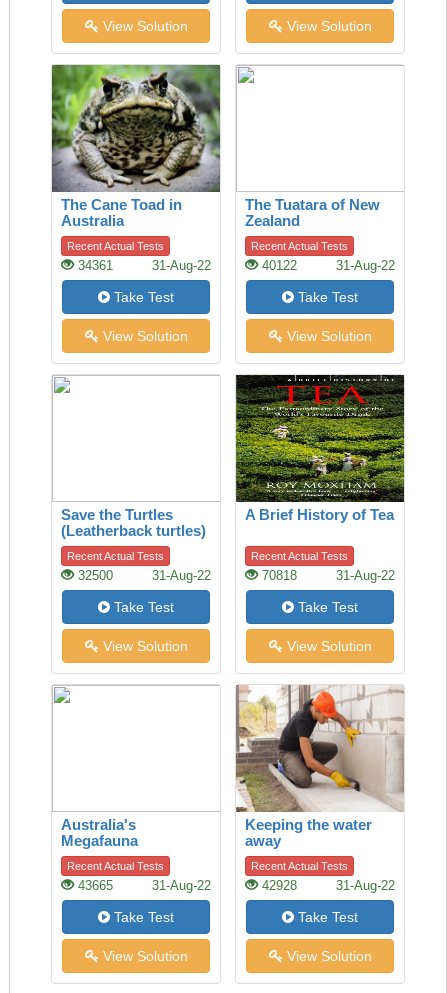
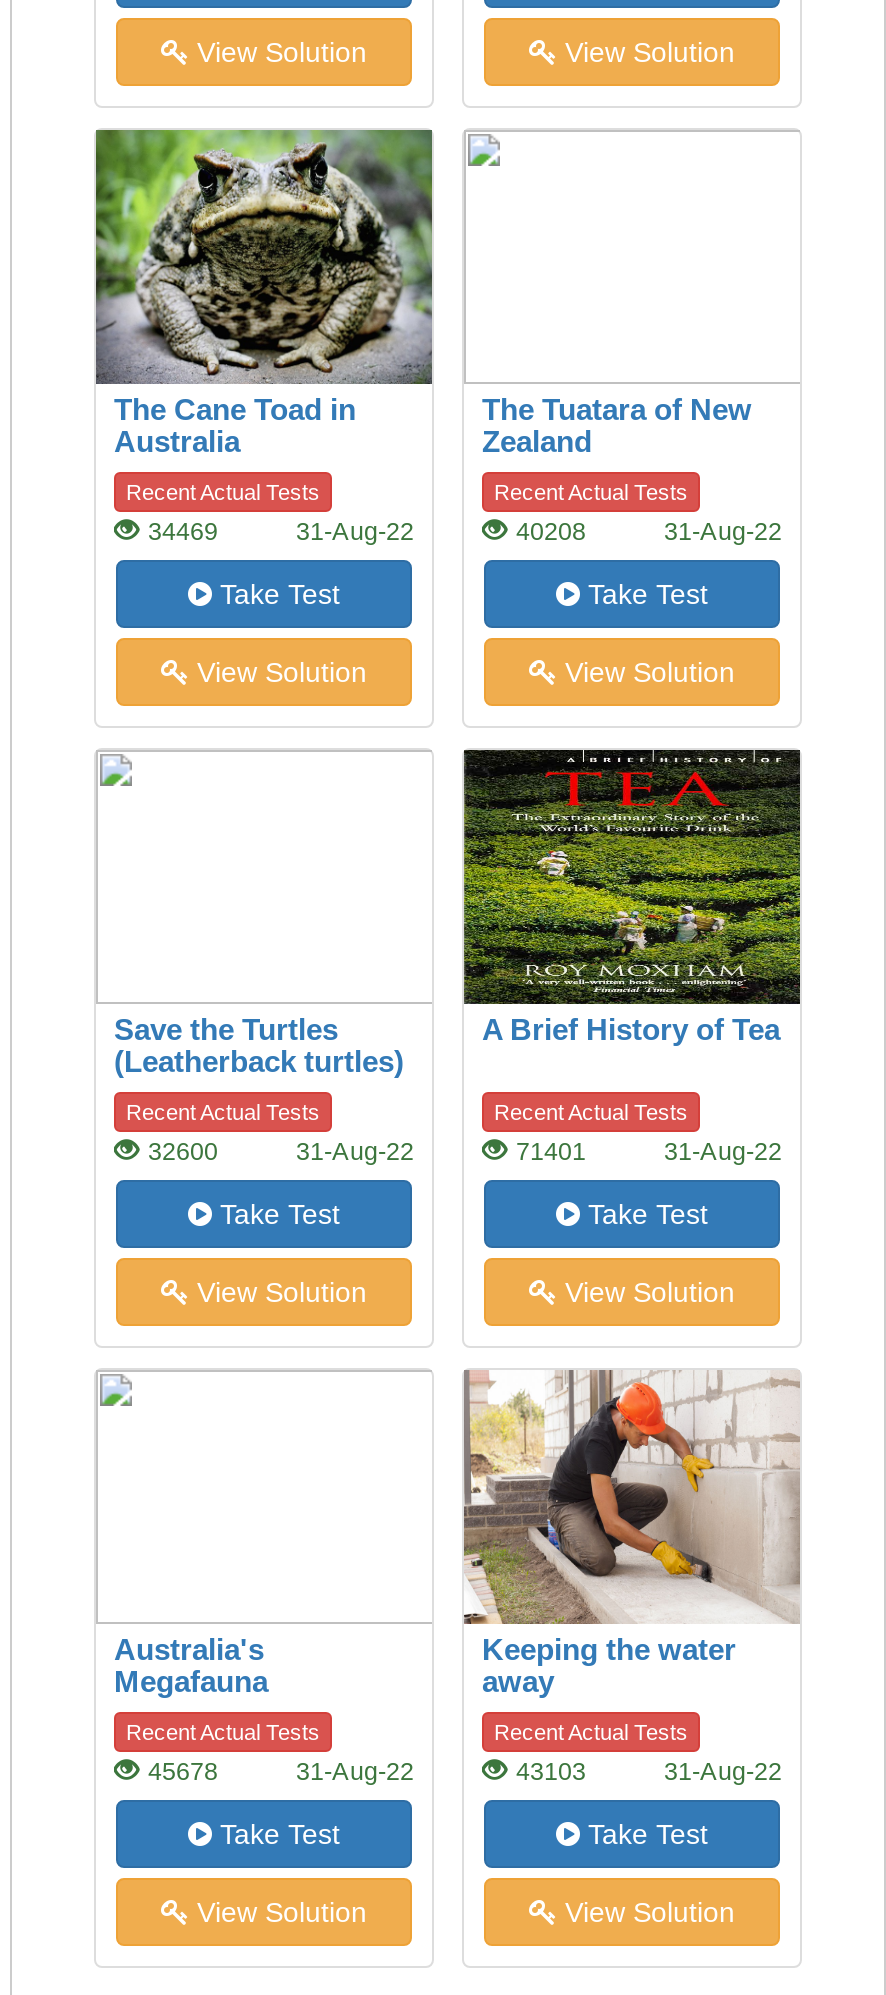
[74,259,113,273] 34361 -> [140,518,218,546] 34469
[258,259,297,273] 40122 -> [508,518,586,546] 40208
[74,569,113,583] 32500 -> [140,1138,218,1166] 32600
[258,569,297,583] 70818 -> [508,1138,586,1166] 71401
[74,879,113,893] 43665 -> [140,1758,218,1786] 45678
[258,879,297,893] 42928 -> [508,1758,586,1786] 43103

